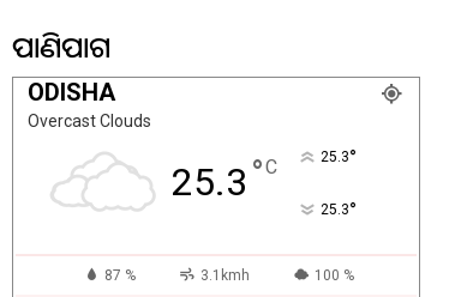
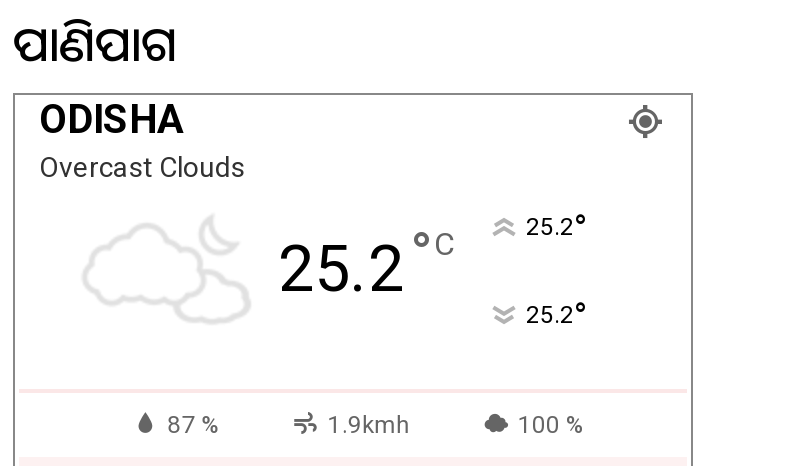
[320,145,356,170] 25.3° -> [526,208,586,250] 25.2°
[171,152,277,205] 25.3 °C -> [278,220,454,308] 25.2 °C
[320,198,356,223] 25.3° -> [526,296,586,338] 25.2°
[201,267,250,284] 3.1kmh -> [328,412,410,440] 1.9kmh

